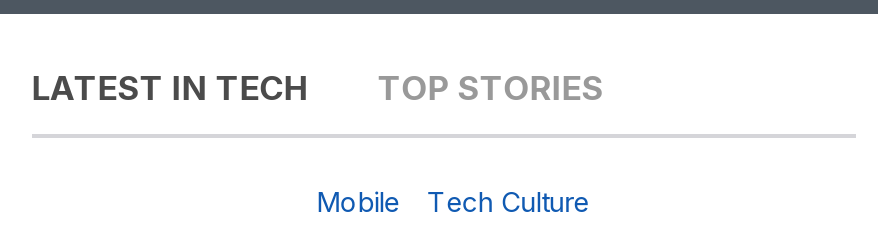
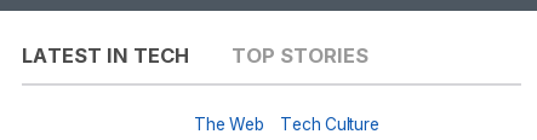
[317,186,400,218] Mobile -> [194,115,264,134] The Web

